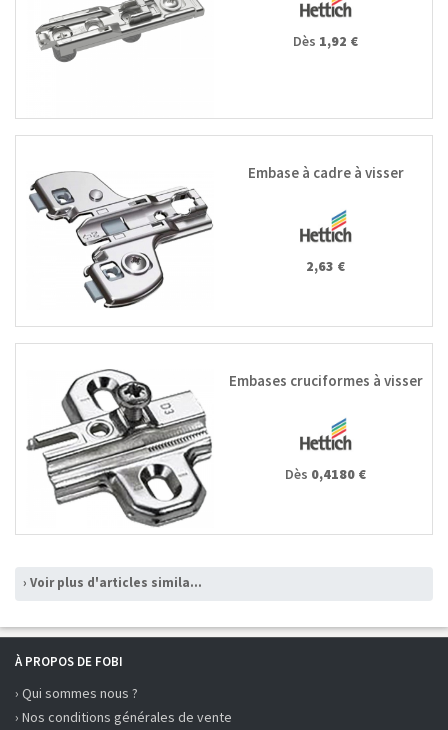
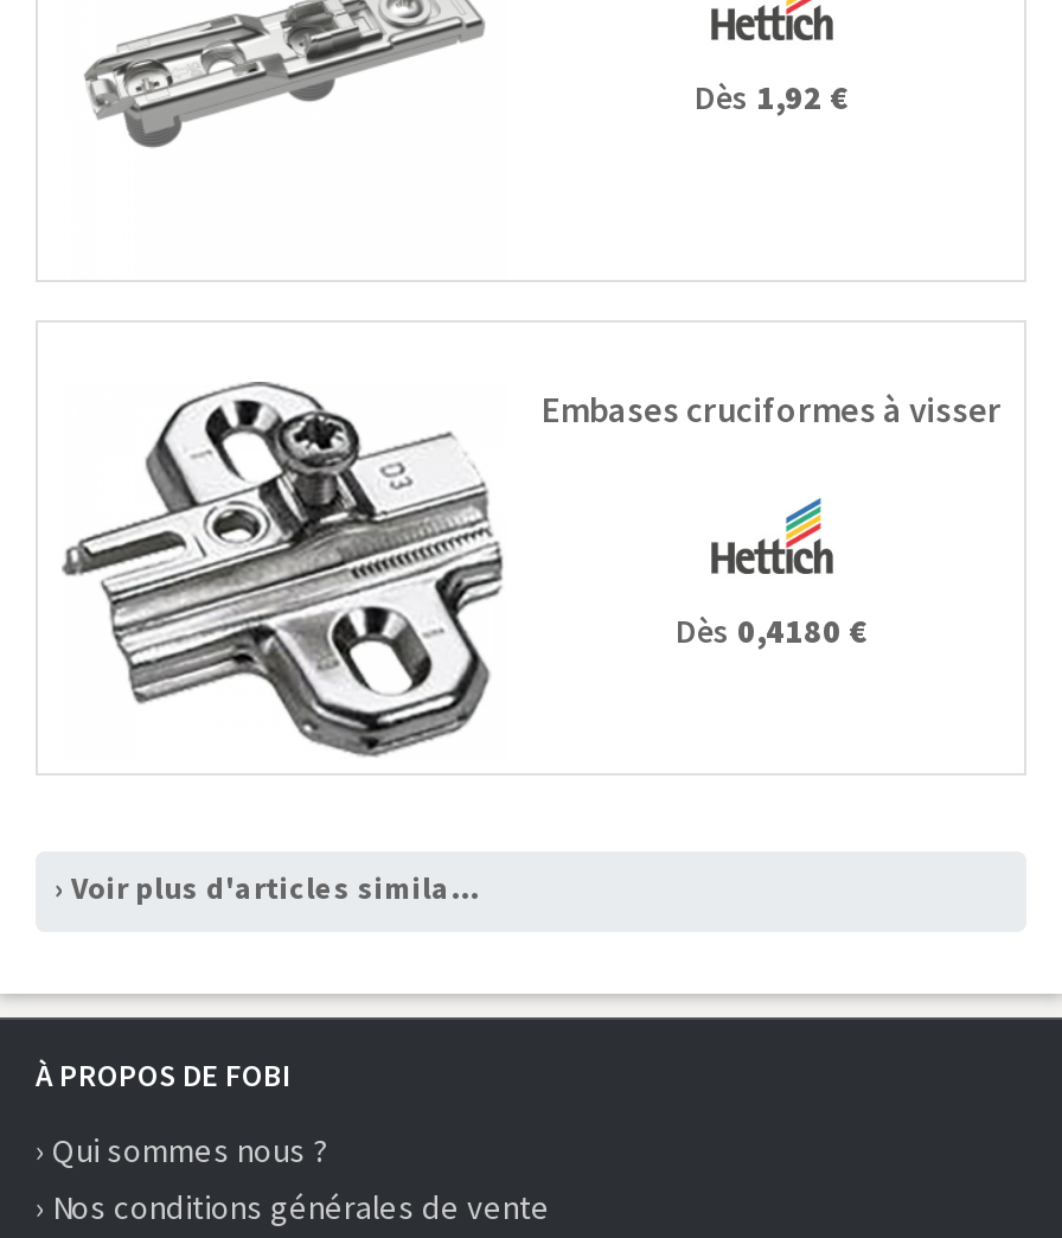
[28,163,403,309] [image] | Embase à cadre à visser -> none
[306,257,345,275] 2,63 € -> none

